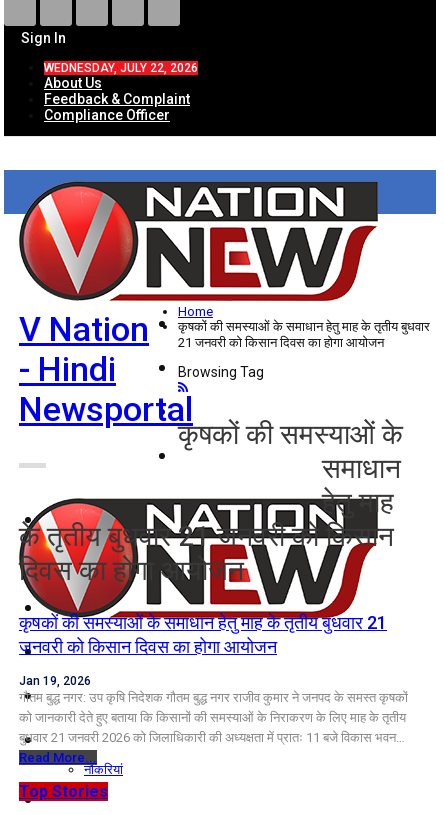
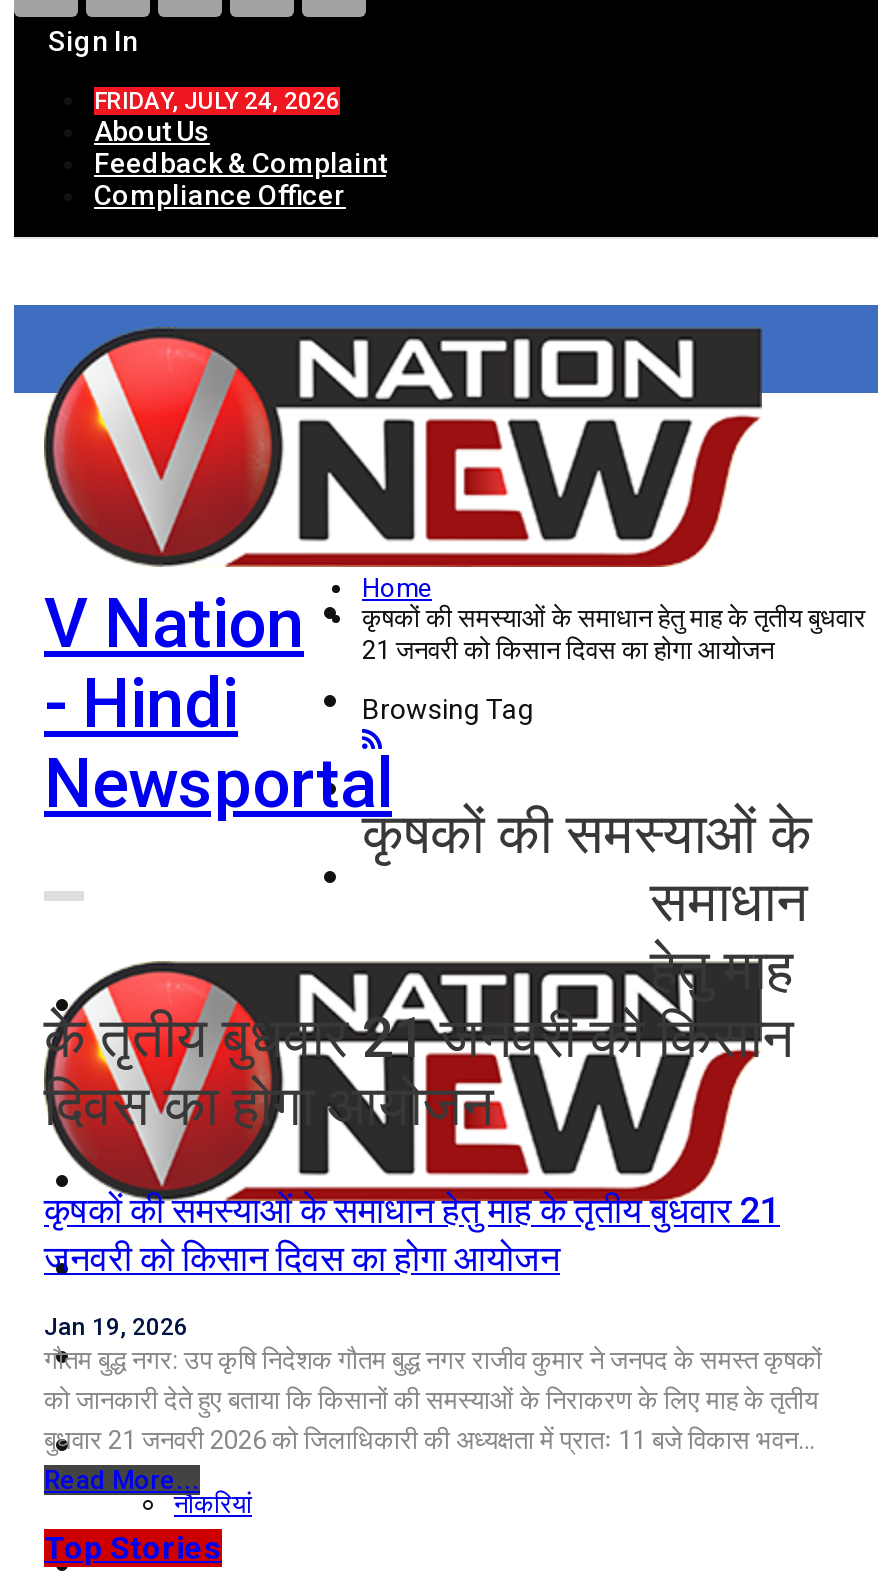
[44,61,198,75] WEDNESDAY, JULY 22, 2026 -> [94,87,340,115] FRIDAY, JULY 24, 2026

